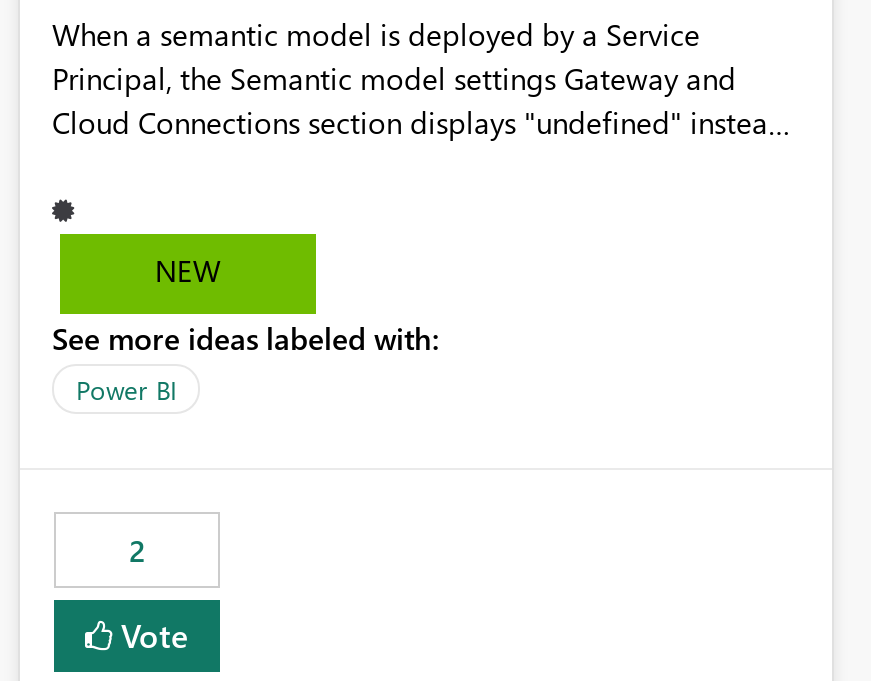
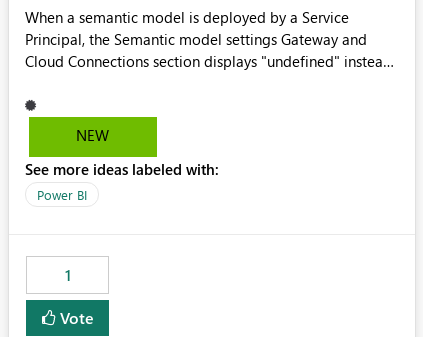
[129,531,145,571] 2 -> [64,265,70,285] 1

